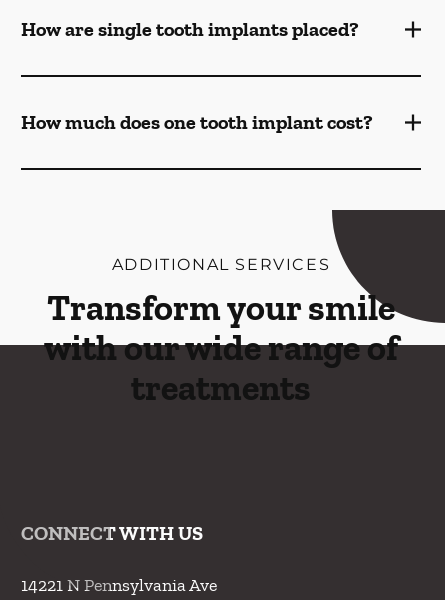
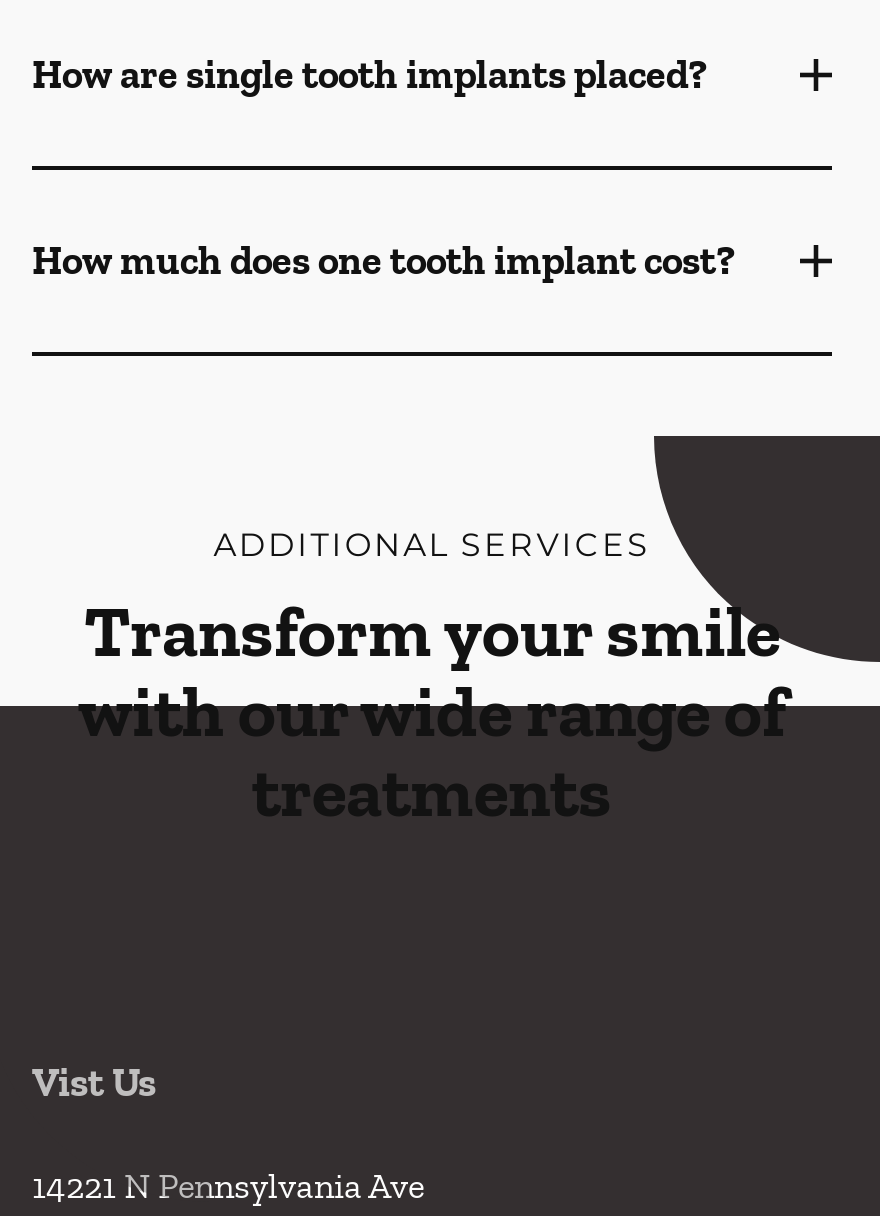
[21,521,203,545] CONNECT WITH US -> [32,1058,156,1106] Vist Us

